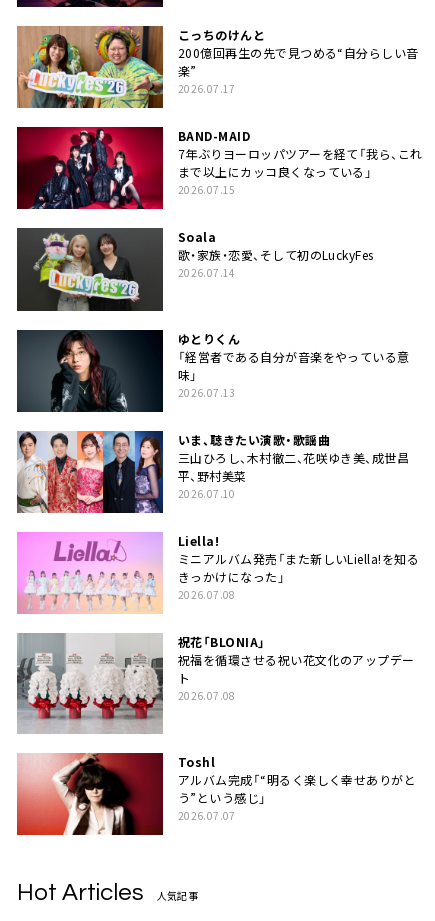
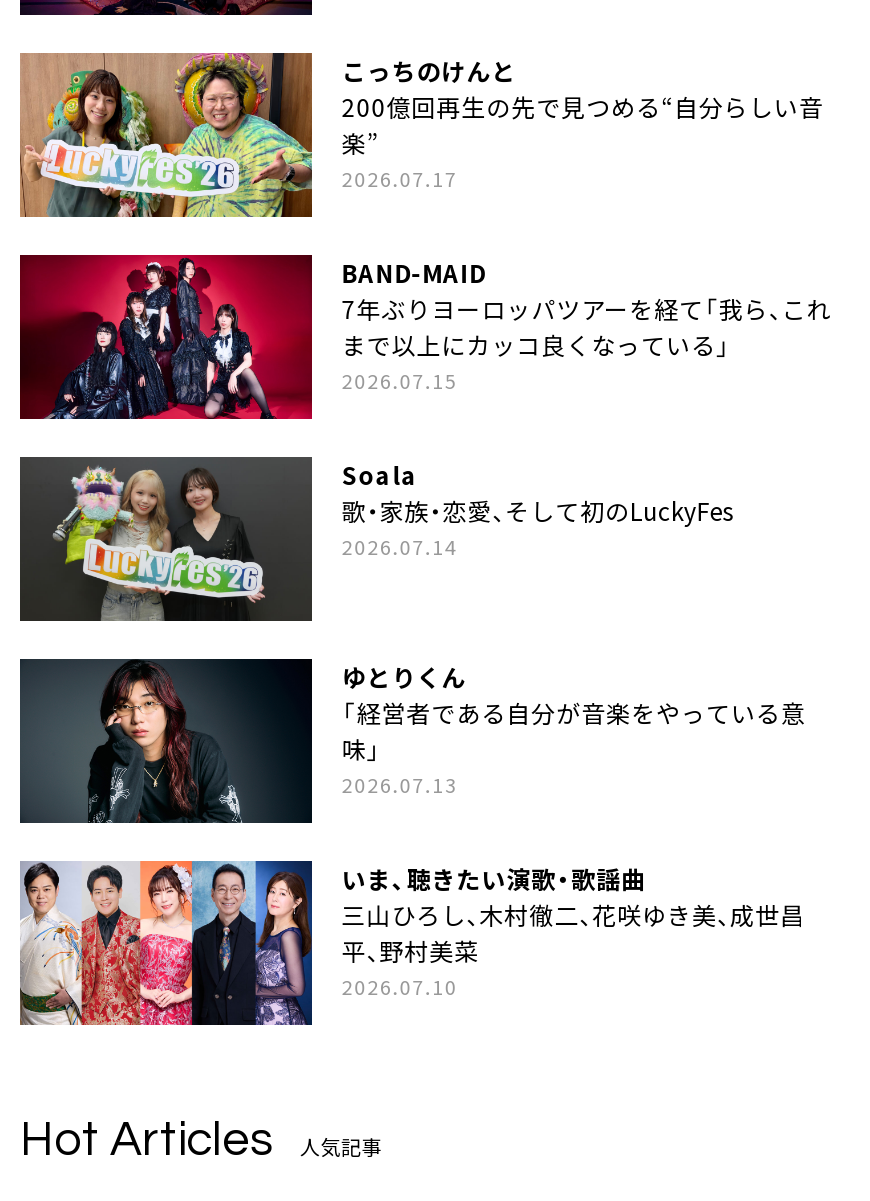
[16,531,419,703] [image] | Liella! | ミニアルバム発売「また新しいLiella!を知る | きっかけになった」 | 2026.07.08 | 祝花「BLONIA」 | 祝福を循環させる祝い花文化のアップデー | ト | 2026.07.08 -> none
[17,634,416,823] [image] | Toshl | アルバム完成「“明るく楽しく幸せありがと | う”という感じ」 | 2026.07.07 -> none
[16,752,163,836] [image] -> none

